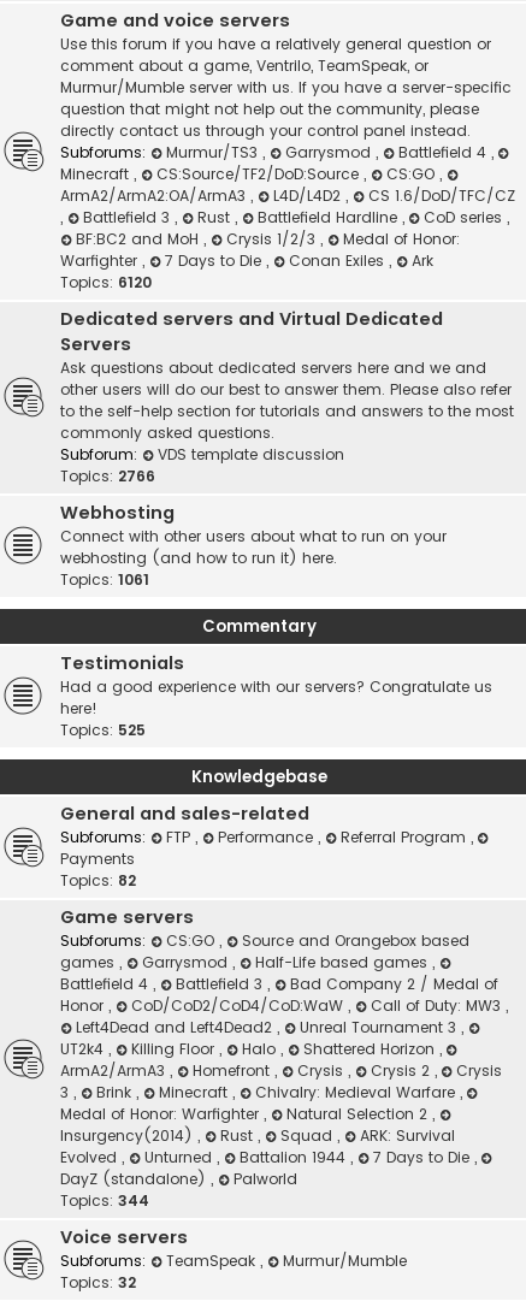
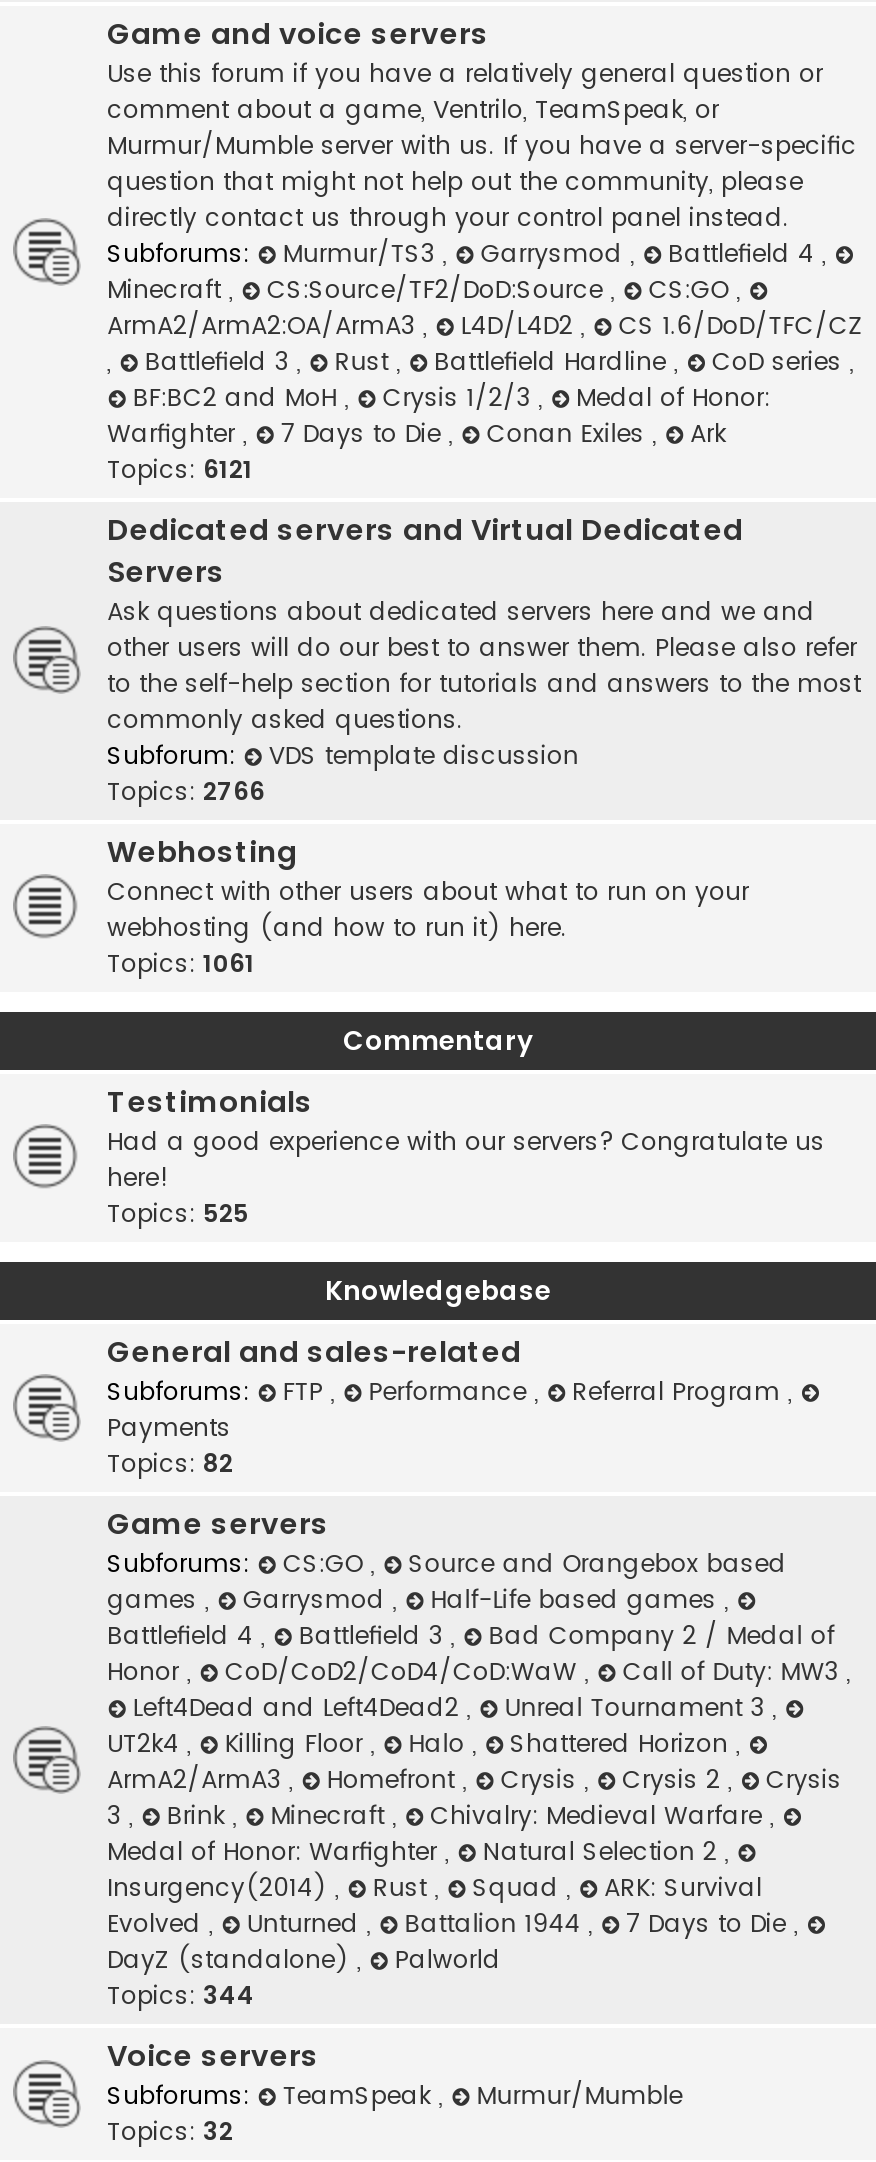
[60,272,152,292] Topics: 6120 -> [107,452,253,486] Topics: 6121

